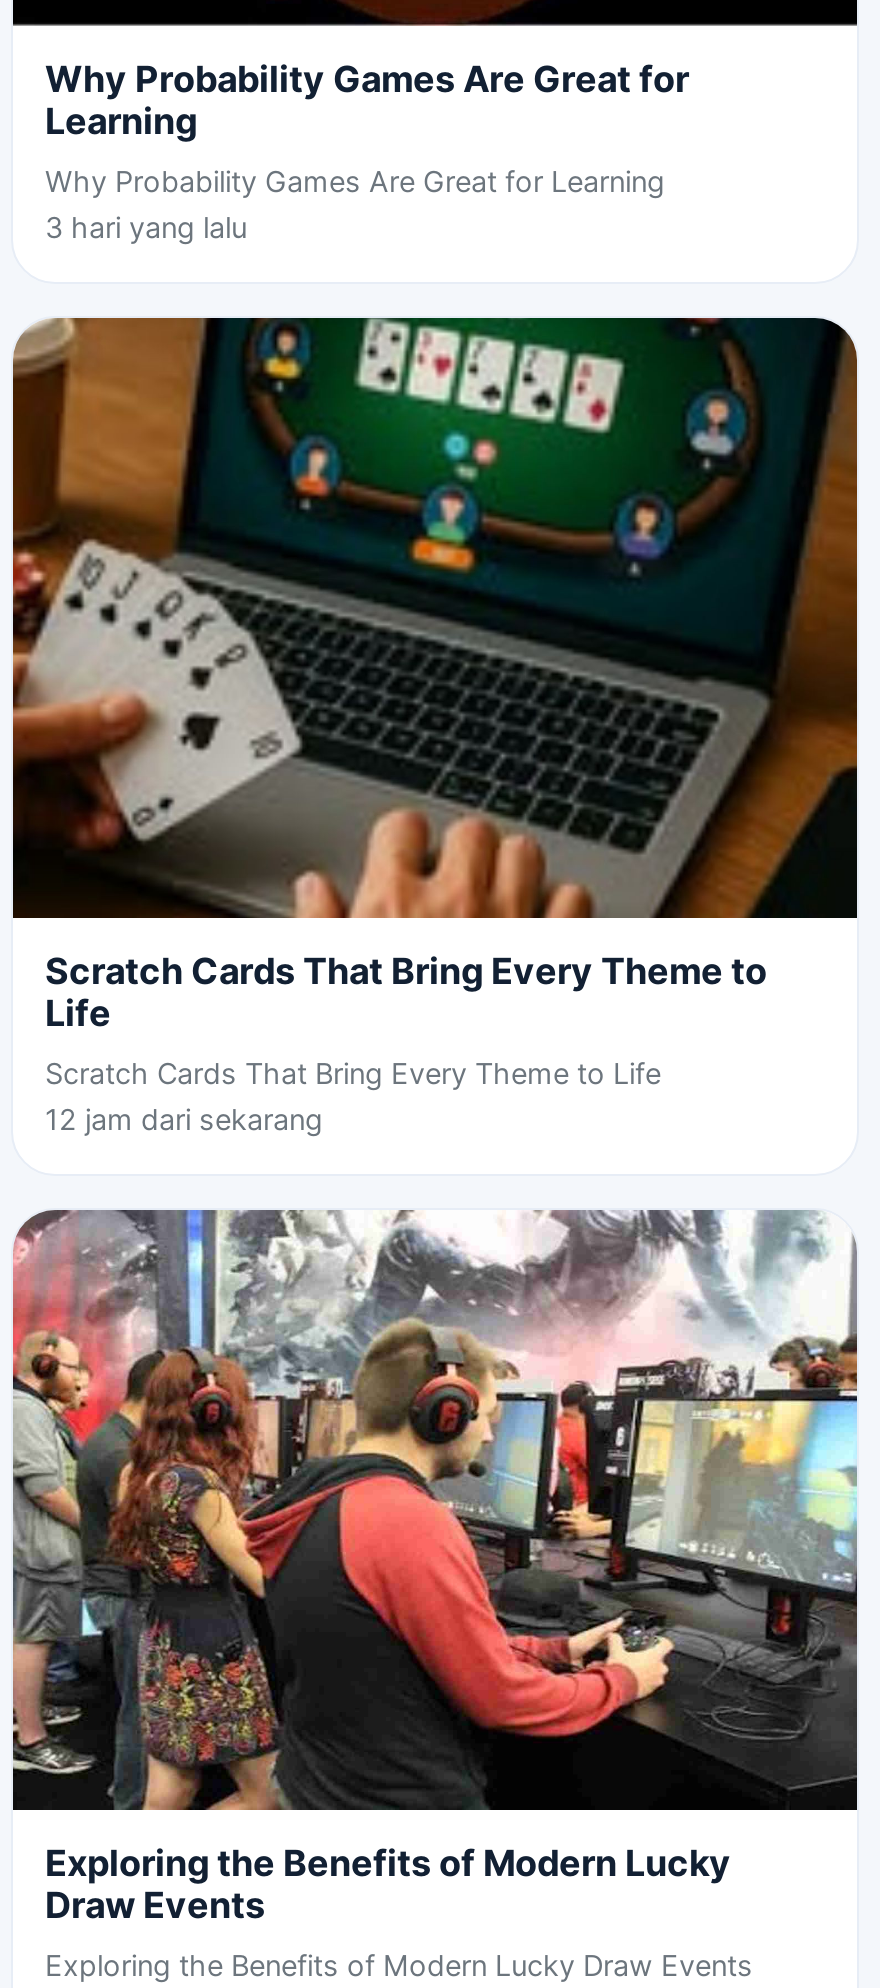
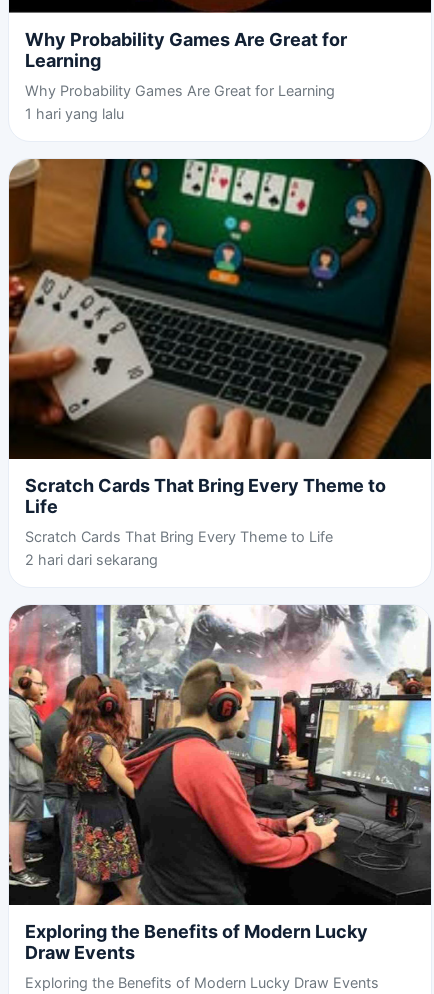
[45,209,247,243] 3 hari yang lalu -> [25,105,124,122] 1 hari yang lalu
[45,1101,323,1135] 12 jam dari sekarang -> [25,551,158,568] 2 hari dari sekarang

